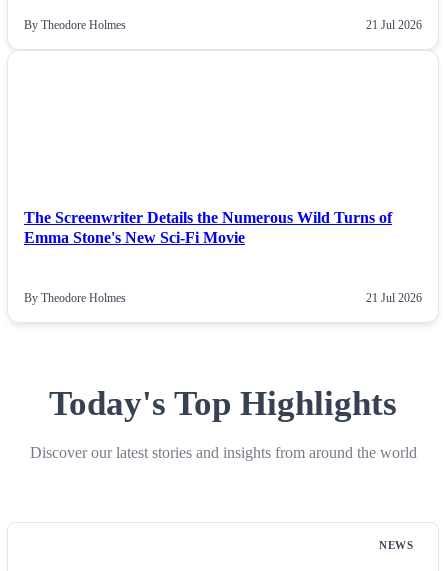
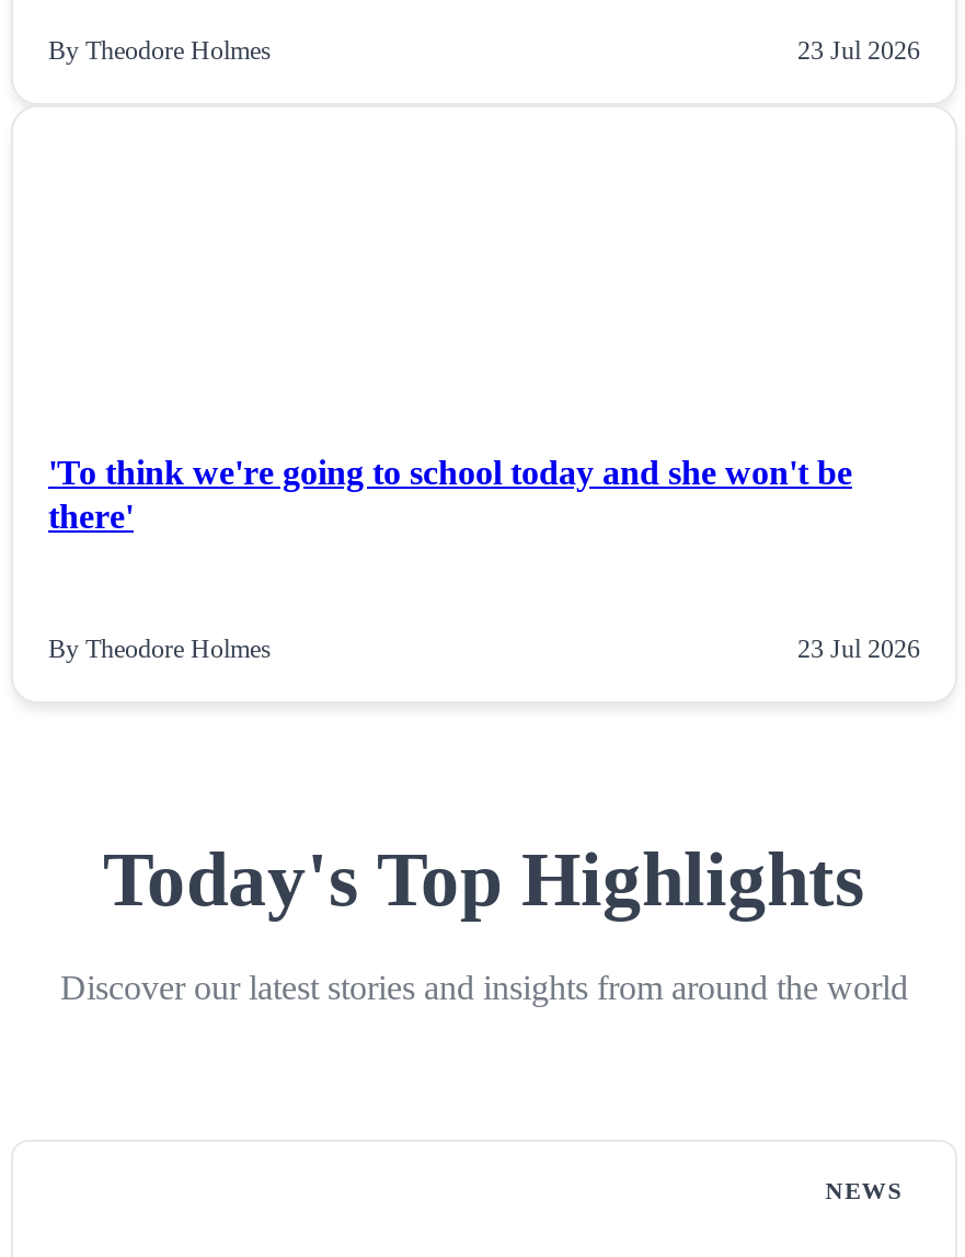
[366,18,422,32] 21 Jul 2026 -> [797,35,920,66] 23 Jul 2026
[24,209,392,246] The Screenwriter Details the Numerous Wild Turns of | Emma Stone's New Sci-Fi Movie -> [48,454,852,535] 'To think we're going to school today and she won't be | there'
[366,291,422,305] 21 Jul 2026 -> [797,633,920,663] 23 Jul 2026

